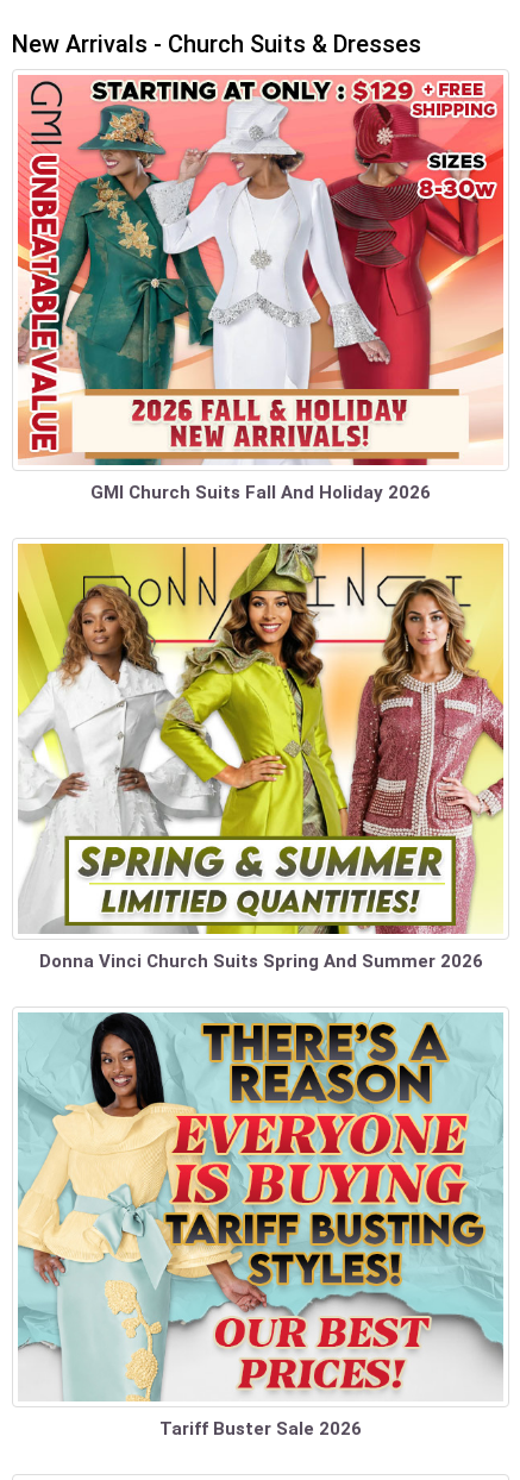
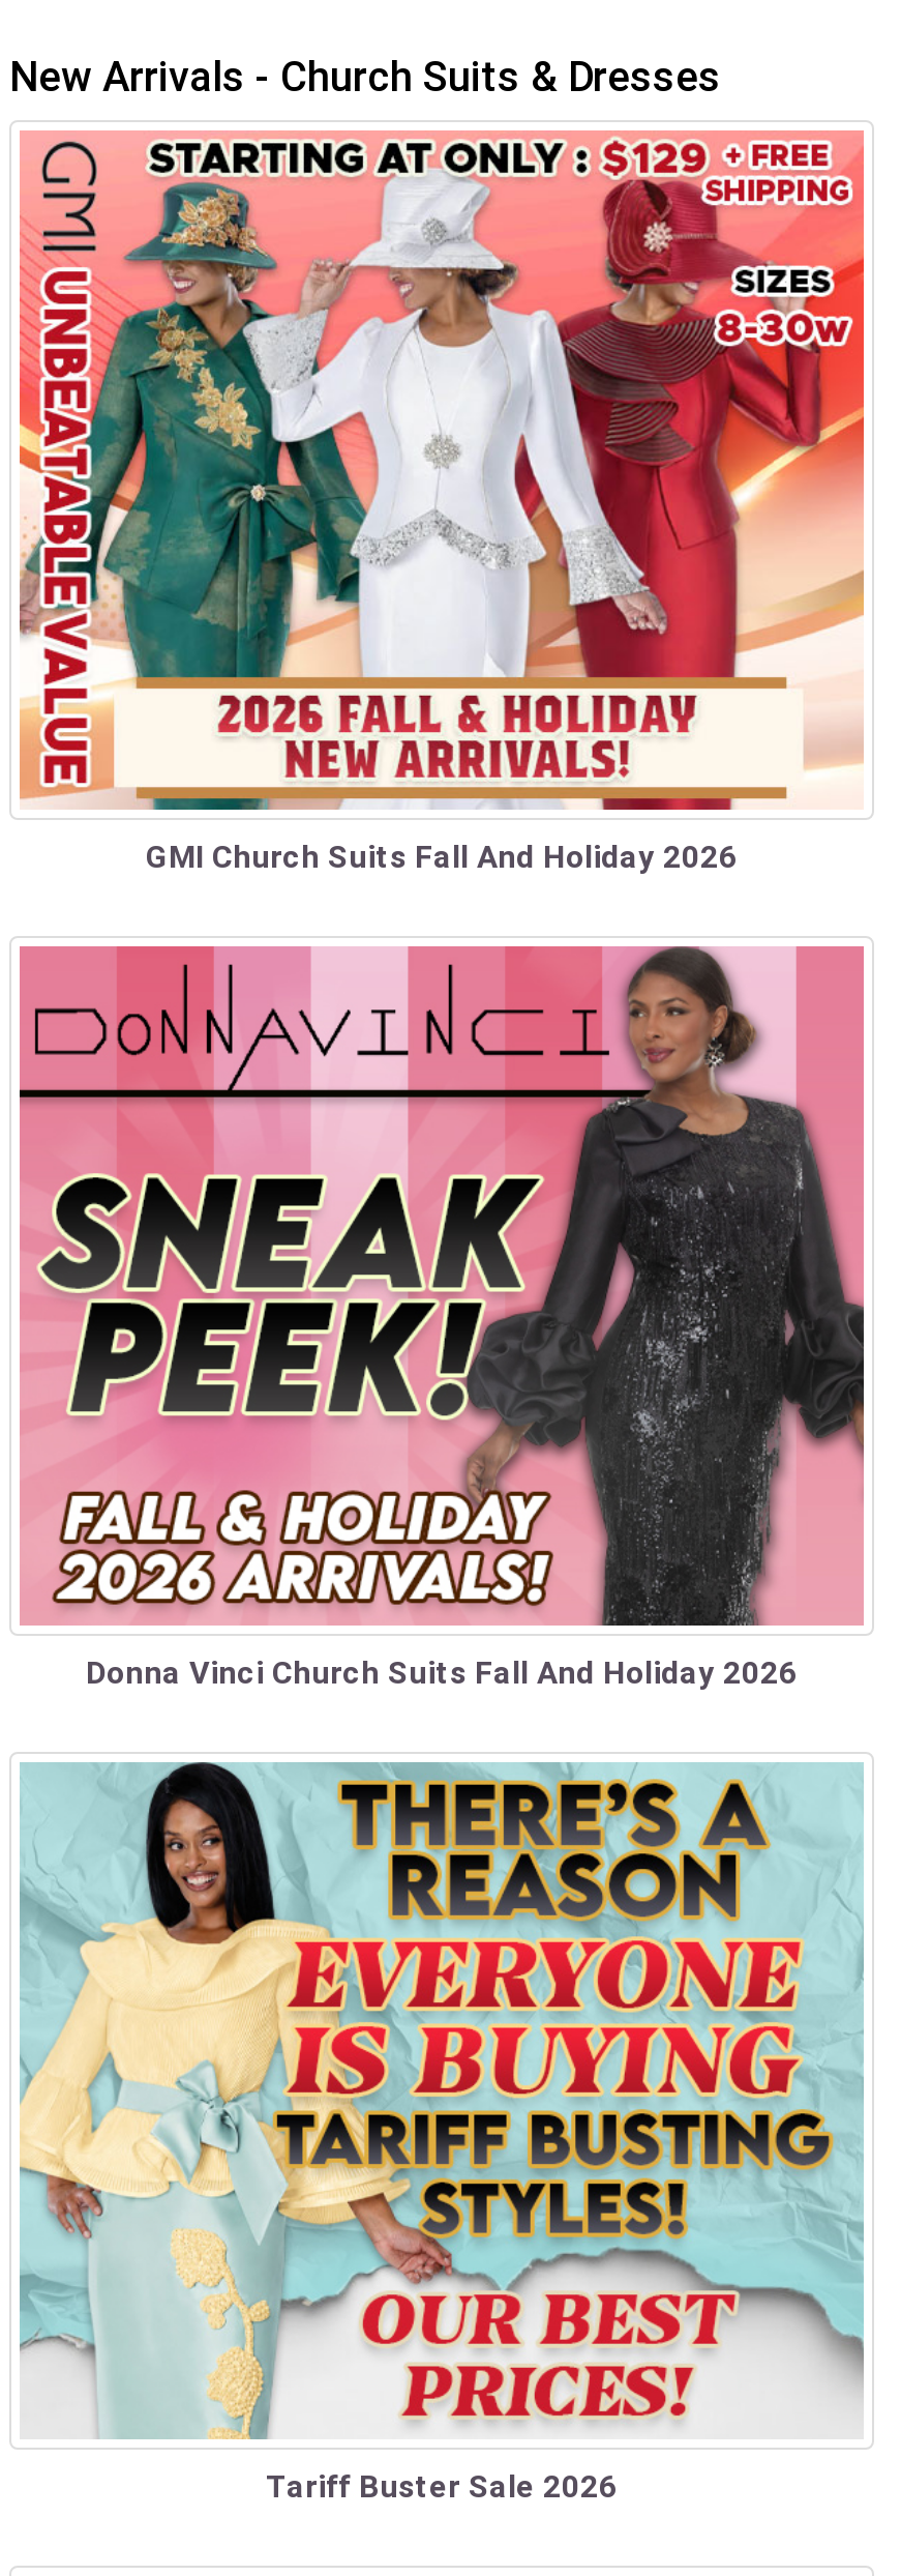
[17,543,505,972] [image] | Donna Vinci Church Suits Spring And Summer 2026 -> [18,944,866,1691] [image] | Donna Vinci Church Suits Fall And Holiday 2026

